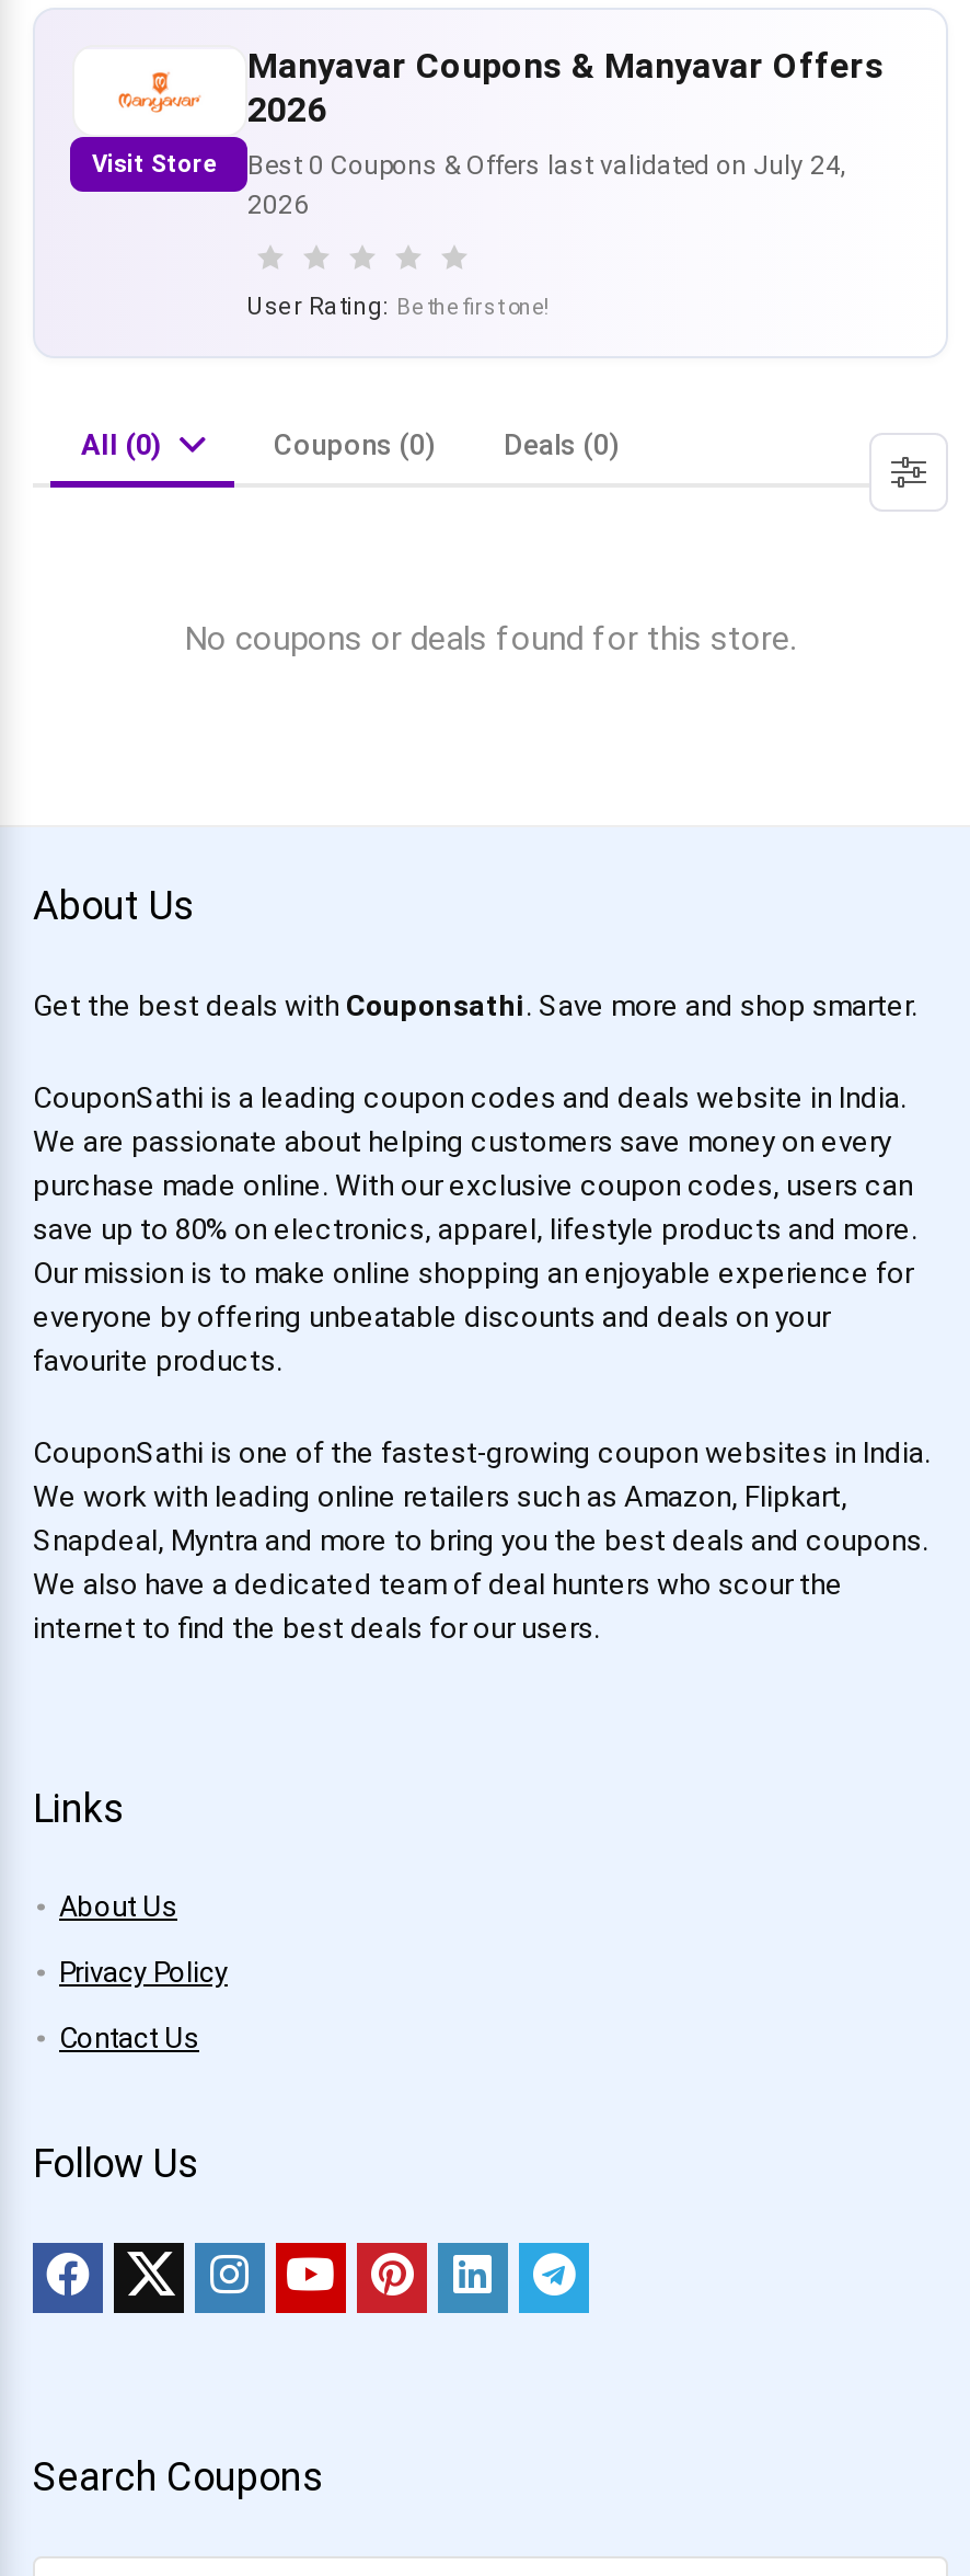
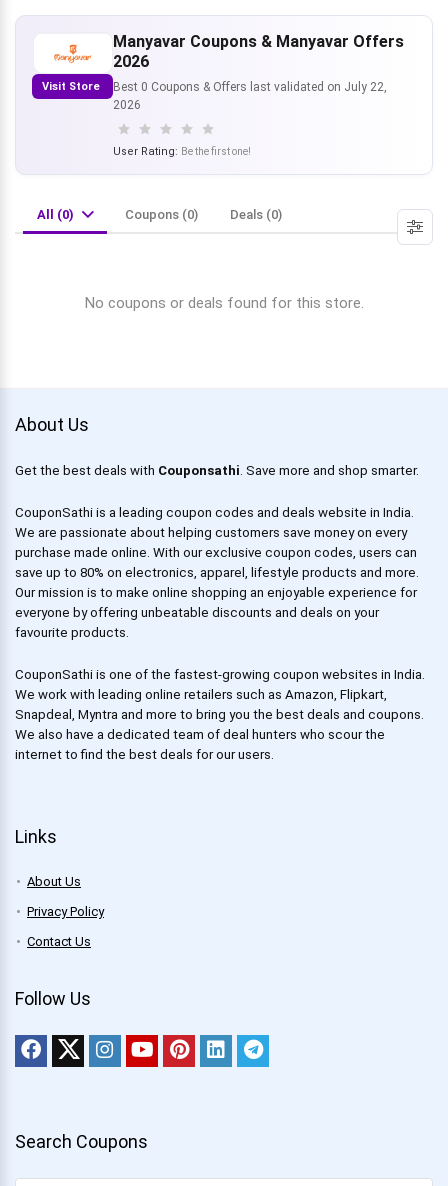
[247,150,847,181] Best 0 Coupons & Offers last validated on July 24, -> [113,80,387,94] Best 0 Coupons & Offers last validated on July 22,

